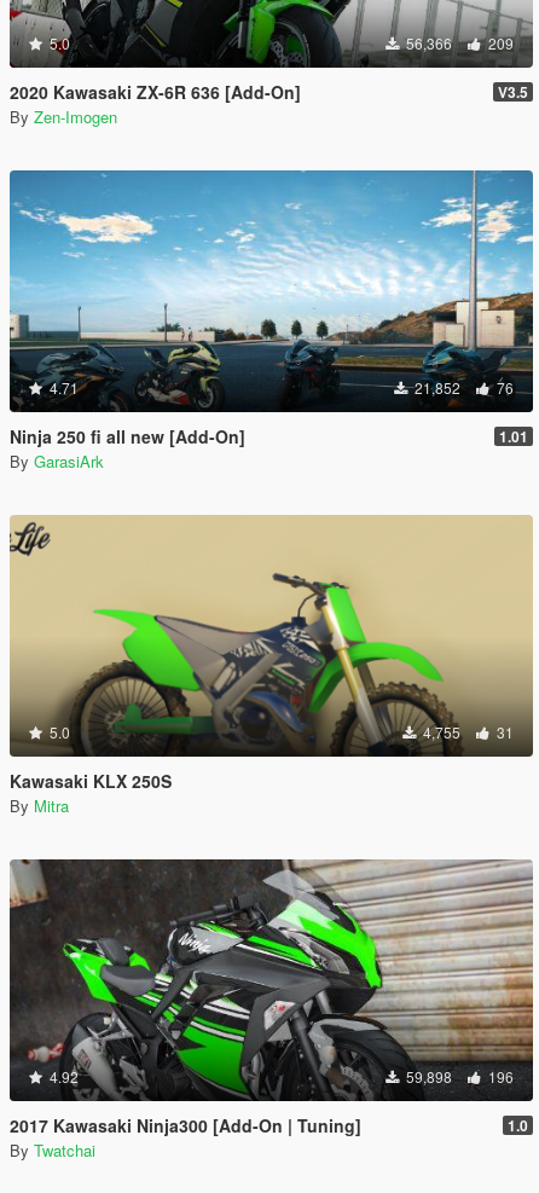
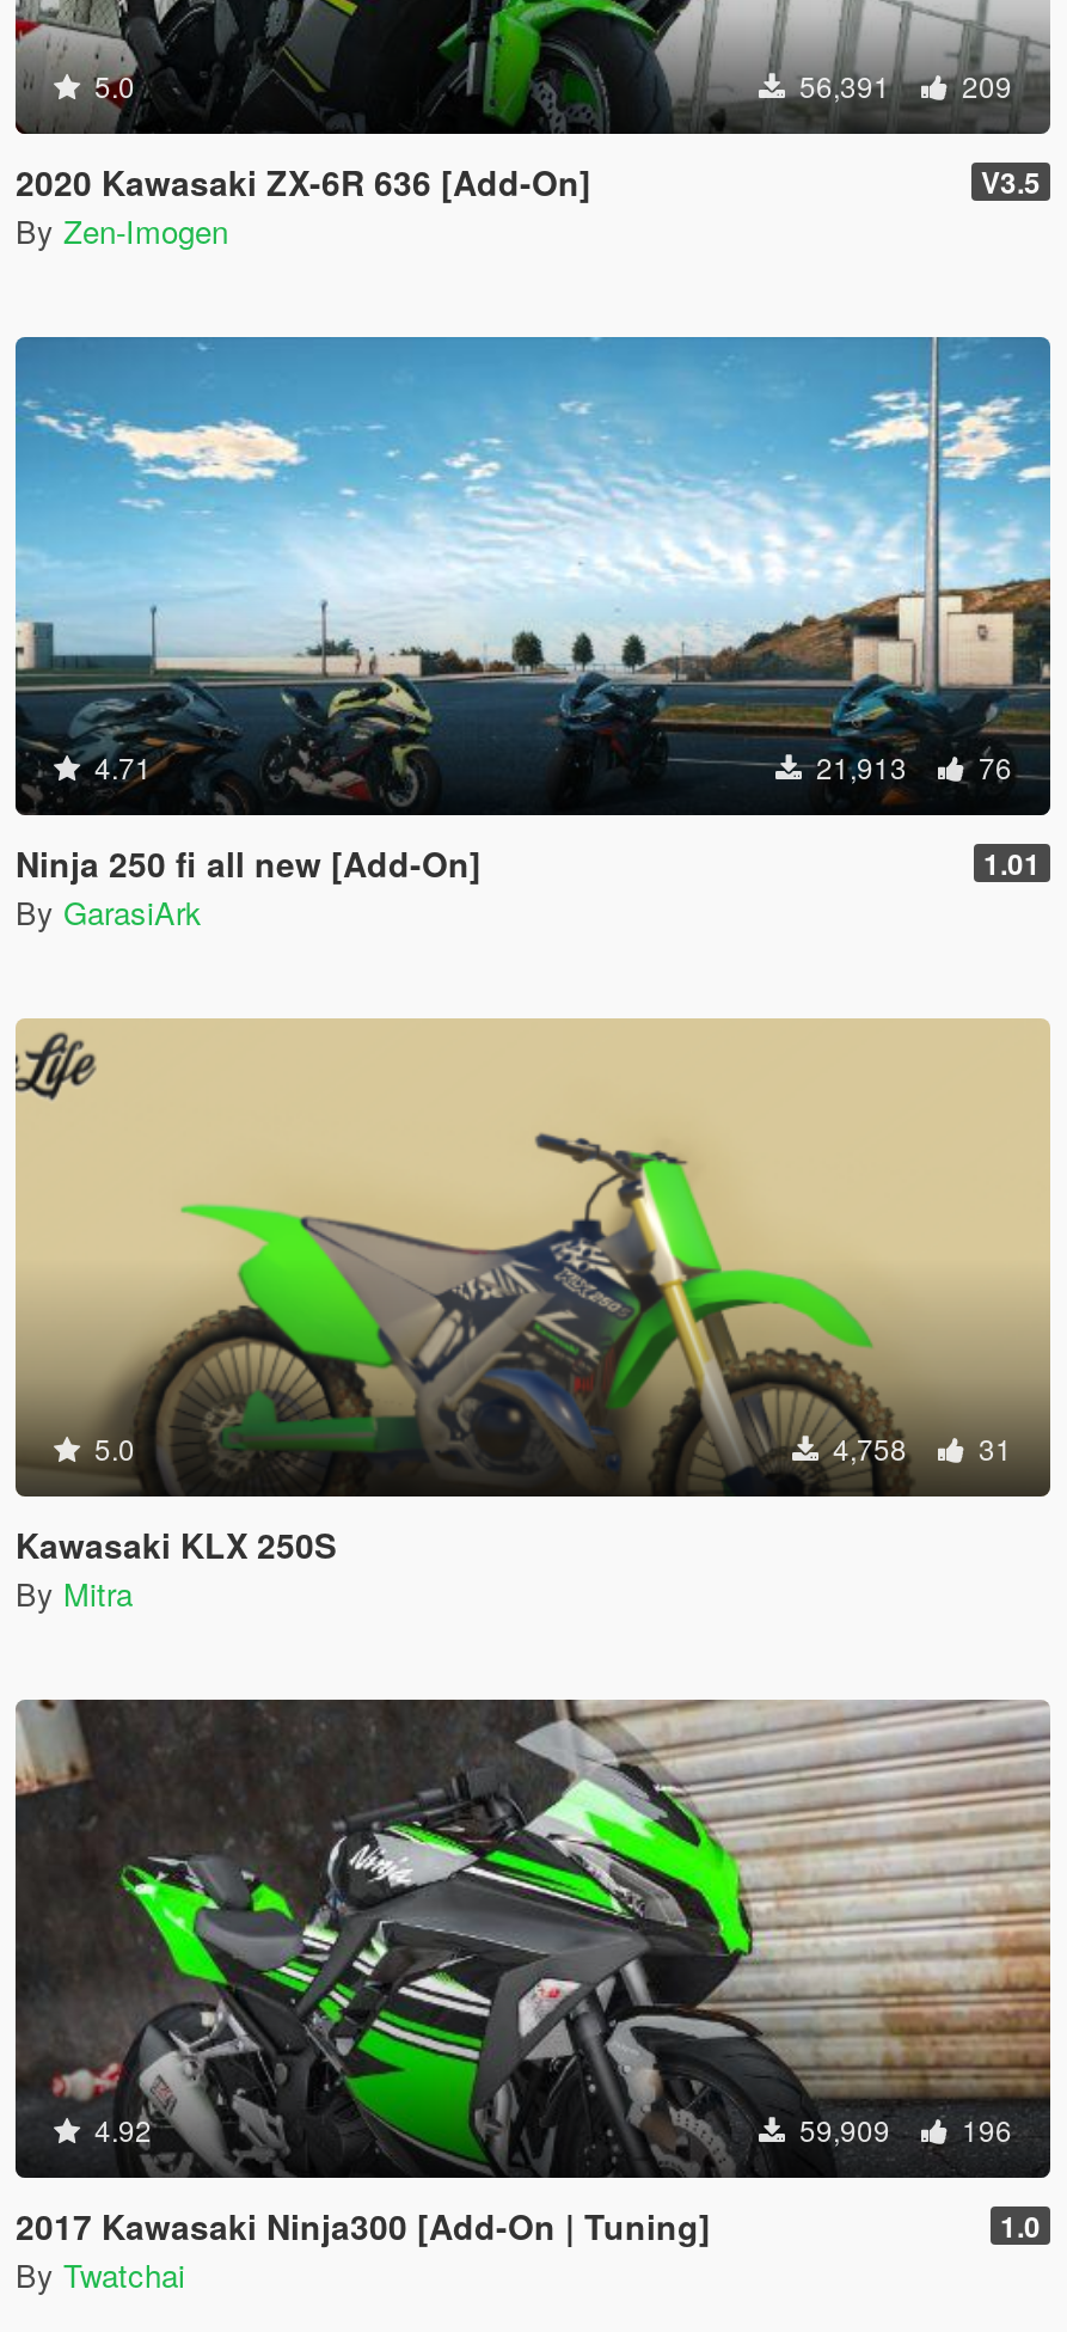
[402,33,514,53] 56,366 209 -> [792,65,1012,105] 56,391 209
[411,377,514,398] 21,852 76 -> [809,746,1012,786] 21,913 76
[419,722,514,742] 4,755 31 -> [826,1427,1012,1468] 4,758 31
[402,1066,514,1087] 59,898 196 -> [792,2108,1012,2149] 59,909 196

